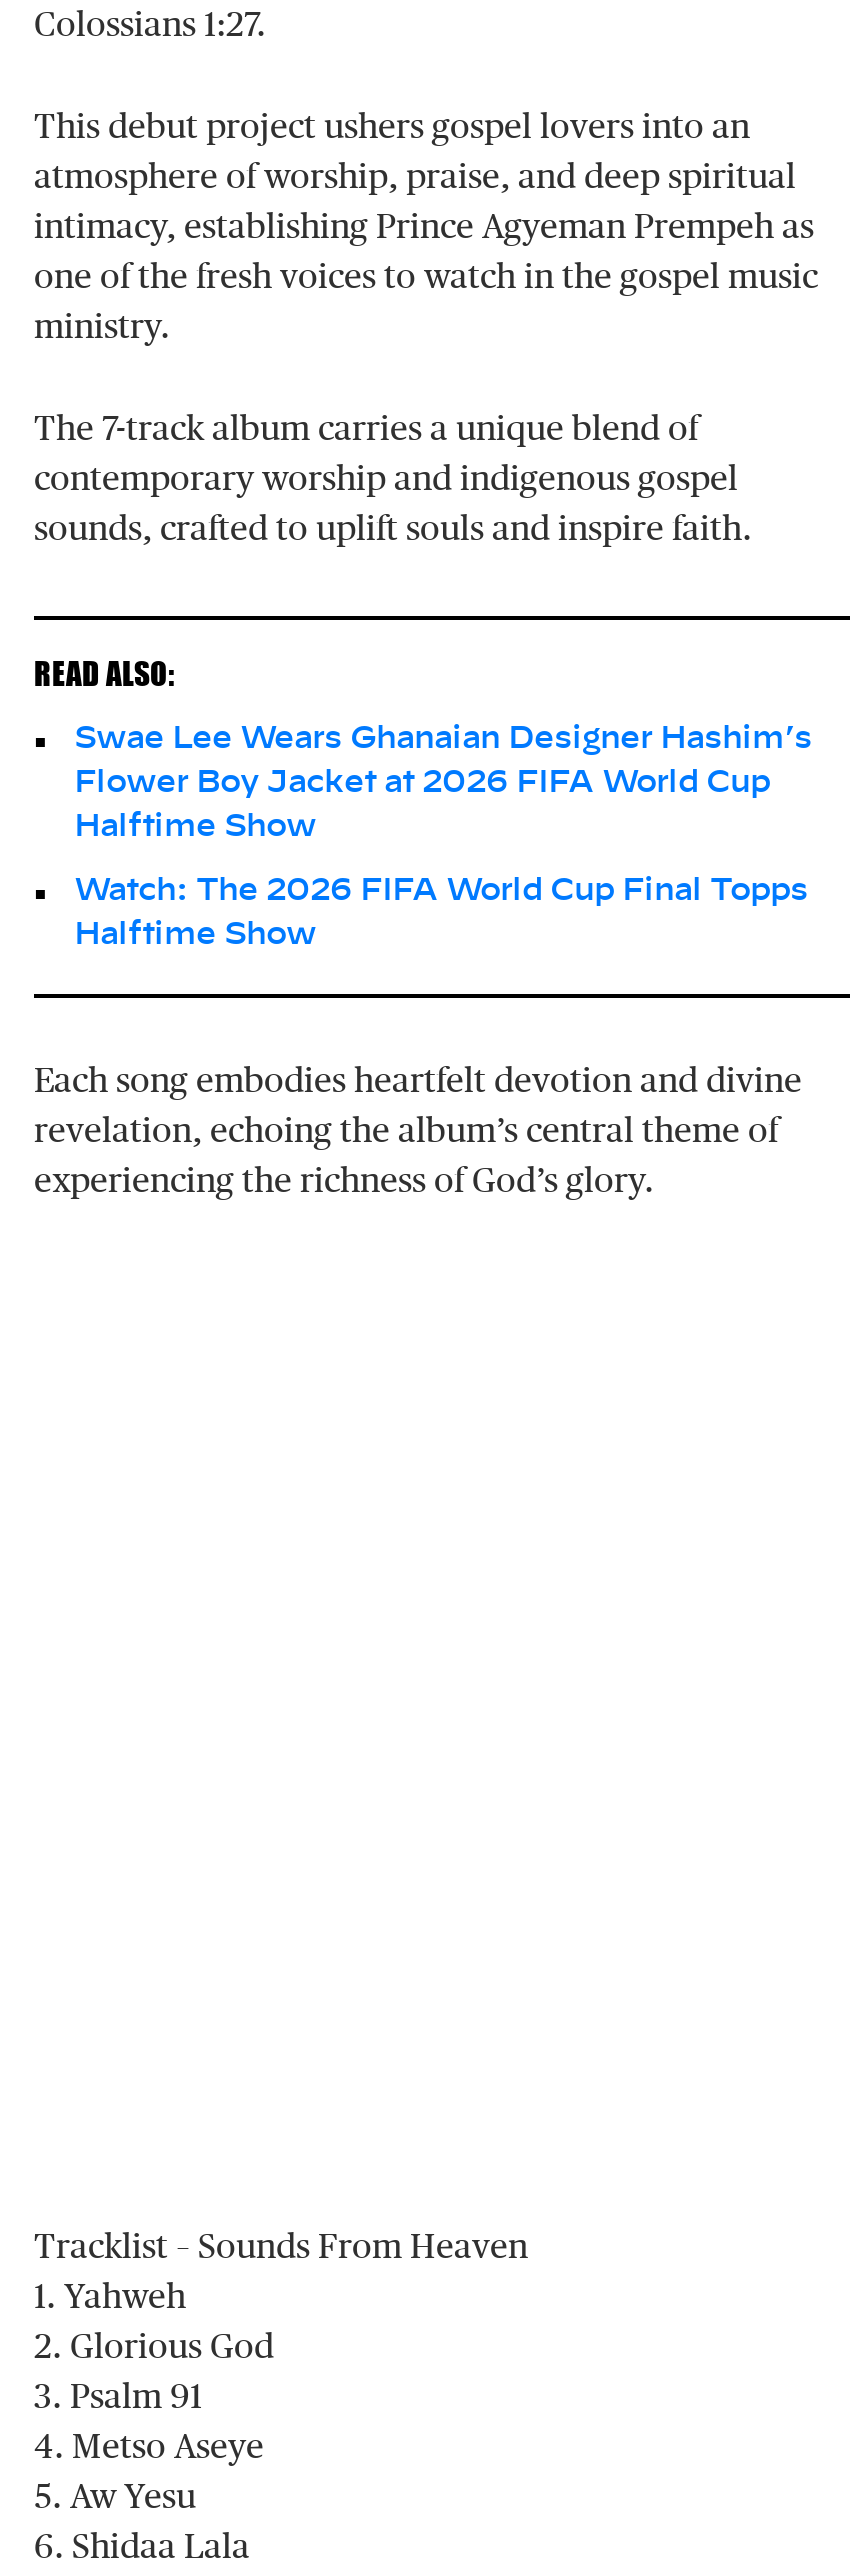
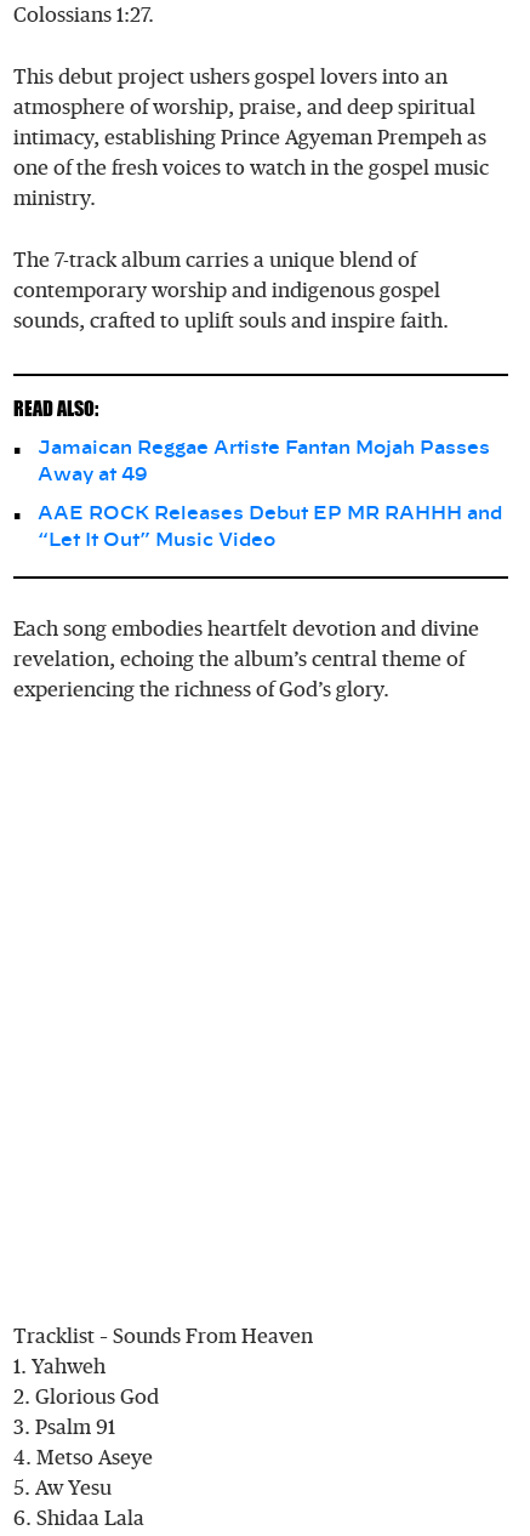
[74,724,812,950] Swae Lee Wears Ghanaian Designer Hashim’s | Flower Boy Jacket at 2026 FIFA World Cup | Halftime Show | Watch: The 2026 FIFA World Cup Final Topps | Halftime Show -> [38,439,502,550] Jamaican Reggae Artiste Fantan Mojah Passes | Away at 49 | AAE ROCK Releases Debut EP MR RAHHH and | “Let It Out” Music Video

